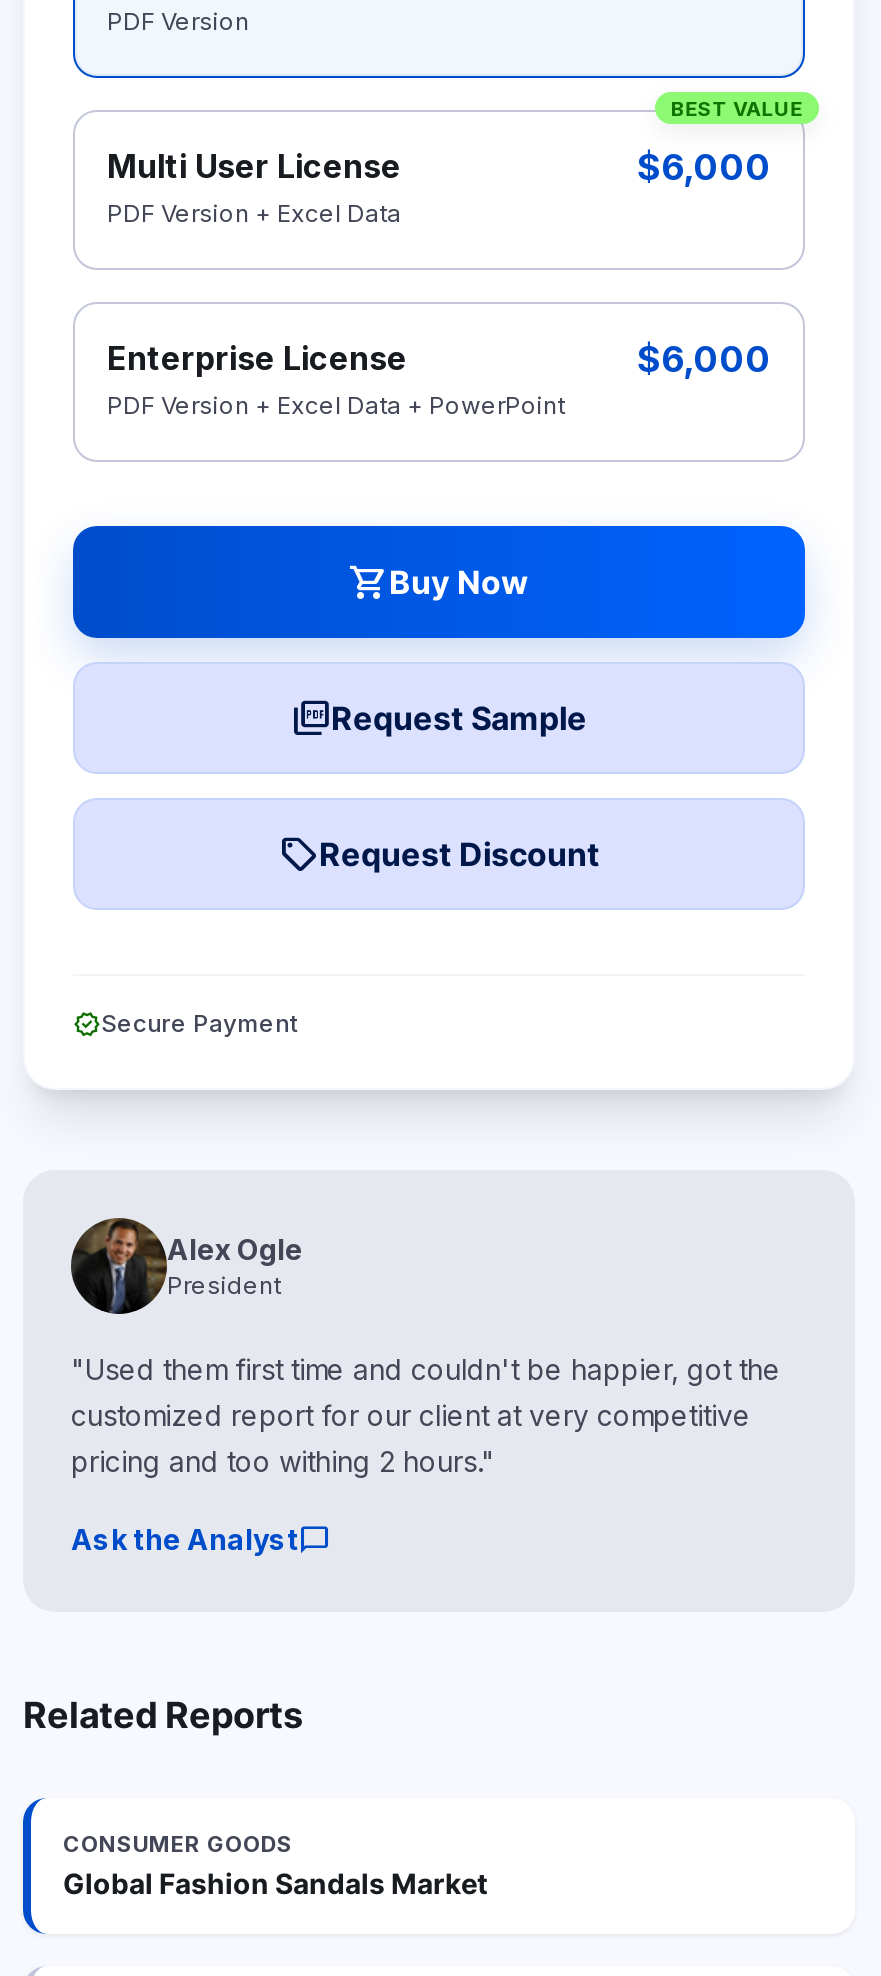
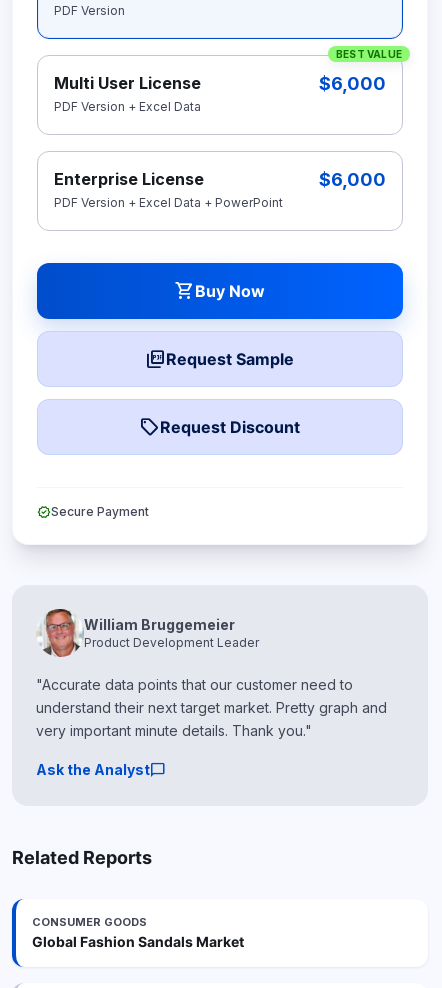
[69,1222,303,1316] [image] | Alex Ogle | President -> [36,611,259,658] [image] | William Bruggemeier | Product Development Leader
[71,1352,781,1478] "Used them first time and couldn't be happier, got the | customized report for our client at very competitive | pricing and too withing 2 hours." -> [36,676,387,739] "Accurate data points that our customer need to | understand their next target market. Pretty graph and | very important minute details. Thank you."

